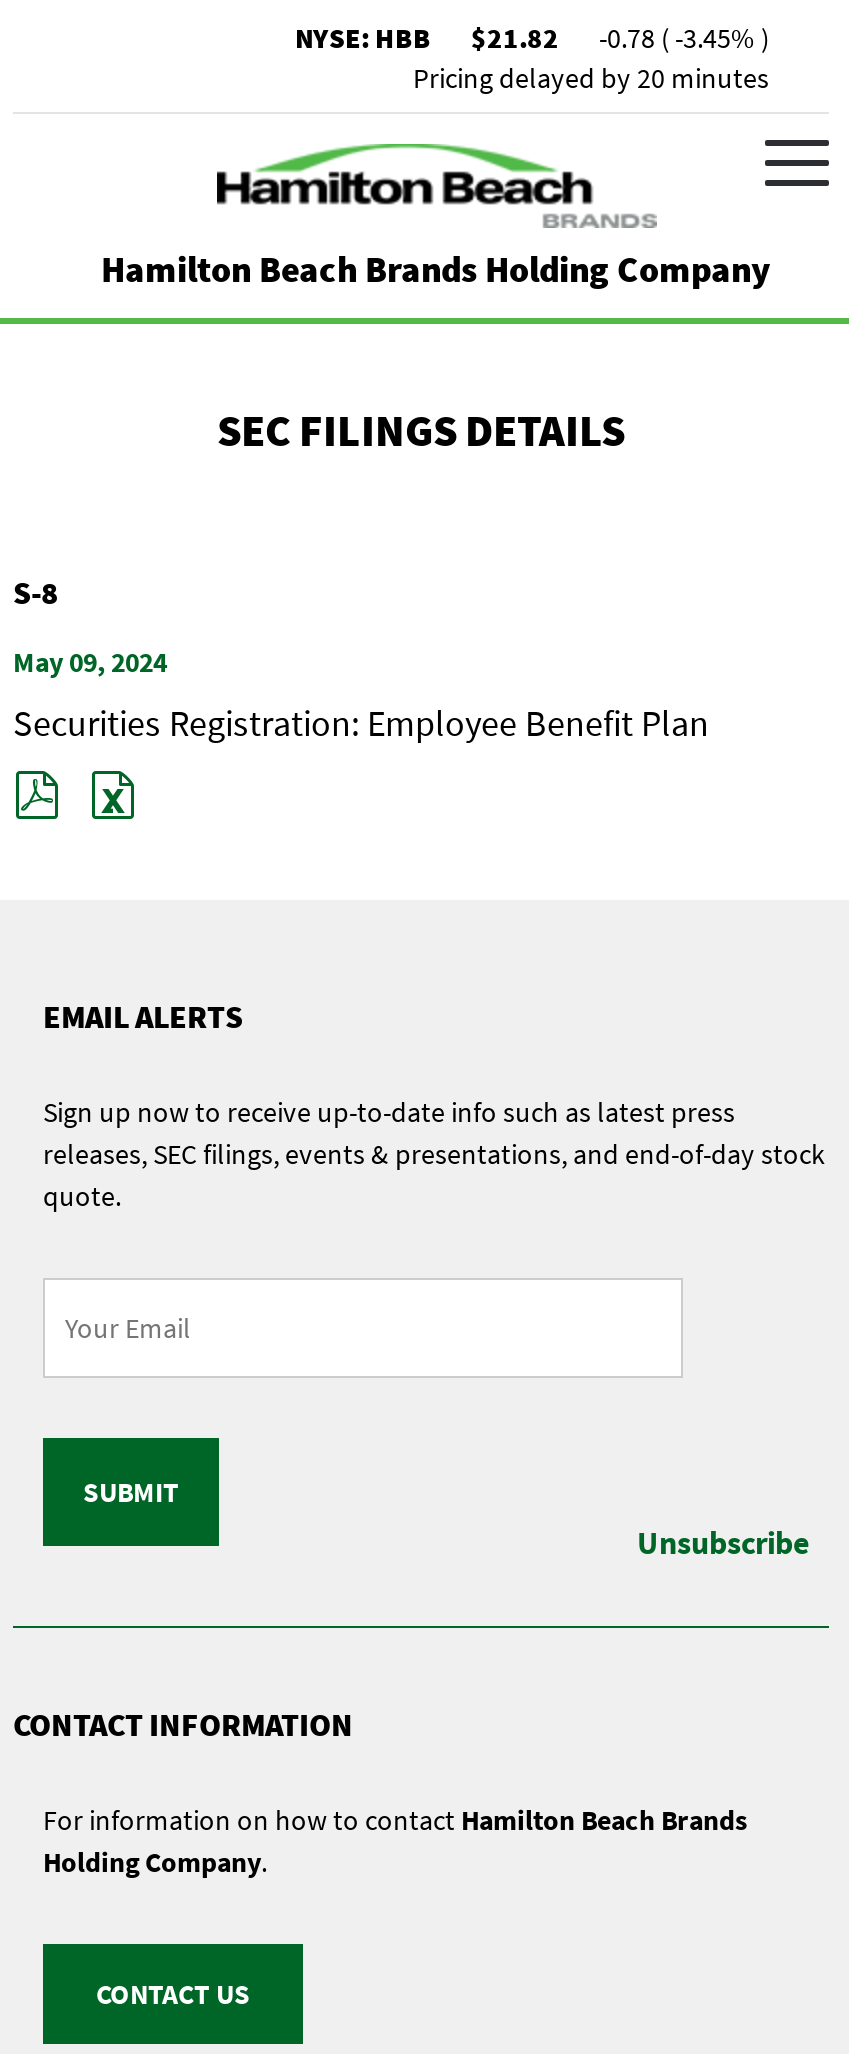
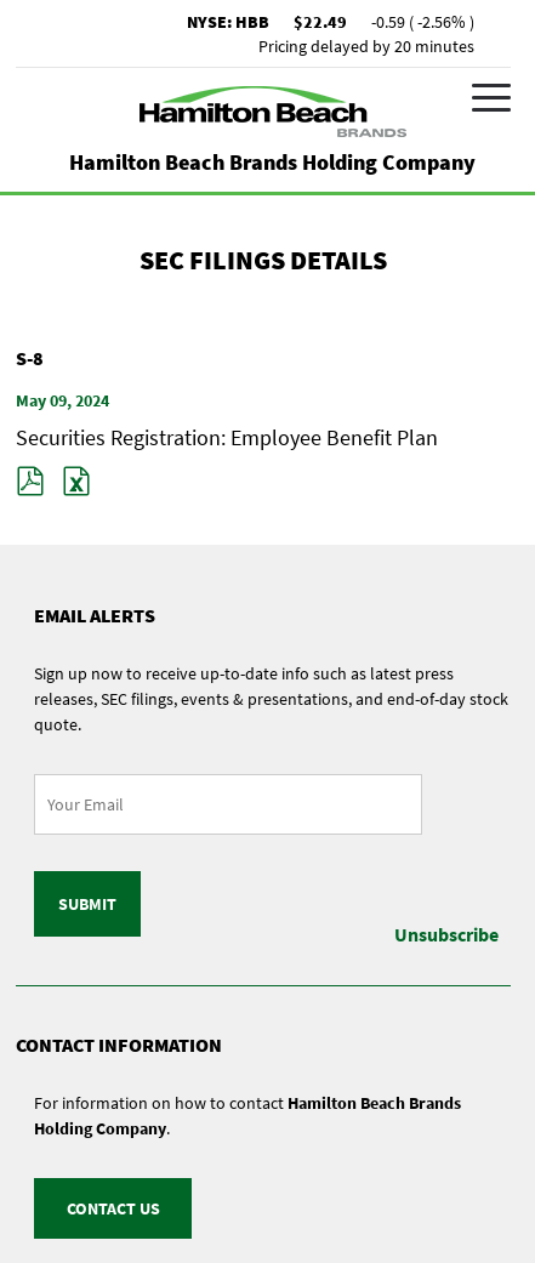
[487,20,559,56] 21.82 -> [303,11,347,33] 22.49
[599,20,769,56] -0.78 ( -3.45% ) -> [371,11,474,33] -0.59 ( -2.56% )

